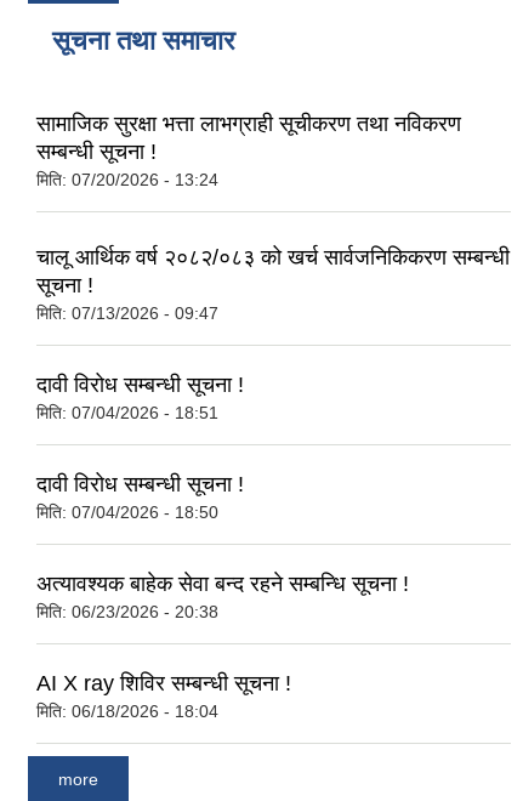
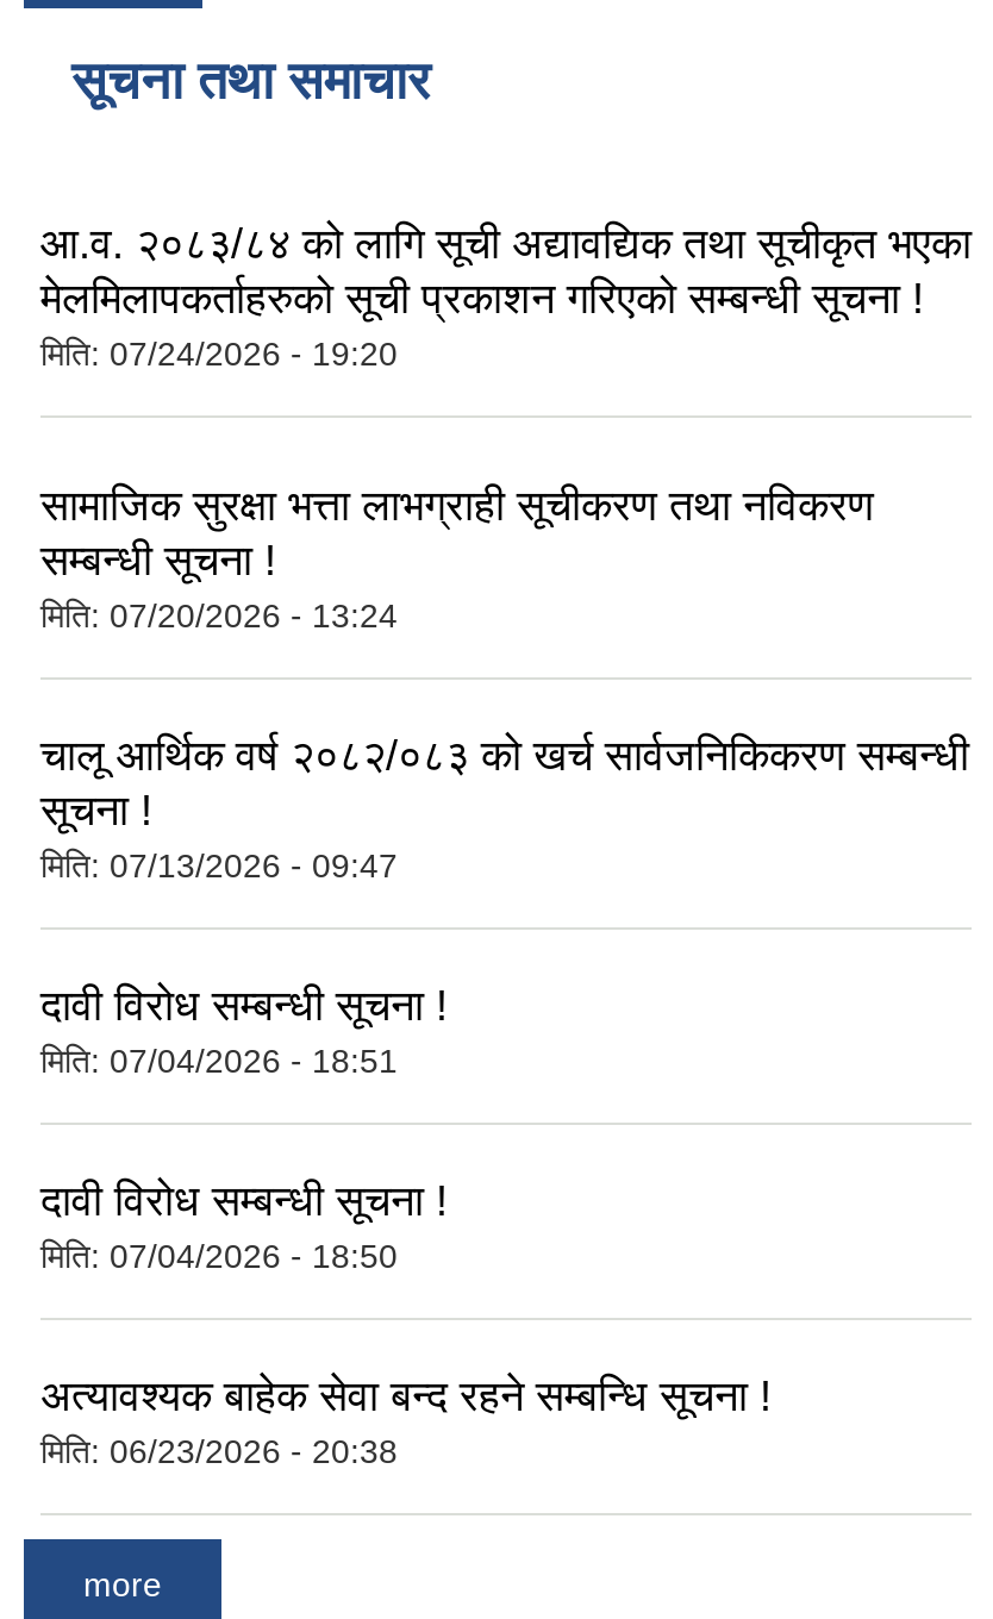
none -> [40,221,972,374] आ.व. २०८३/८४ को लागि सूची अद्यावद्यिक तथा सूचीकृत भएका | मेलमिलापकर्ताहरुको सूची प्रकाशन गरिएको सम्बन्धी सूचना ! | मिति: 07/24/2026 - 19:20
moved [36,112,461,190] -> [40,482,874,635]: सामाजिक सुरक्षा भत्ता लाभग्राही सूचीकरण तथा नविकरण | सम्बन्धी सूचना ! | मिति: 07/20/2026 - 13:24
moved [36,245,510,621] -> [40,732,969,1470]: चालू आर्थिक वर्ष २०८२/०८३ को खर्च सार्वजनिकिकरण सम्बन्धी | सूचना ! | मिति: 07/13/2026 - 09:47 | ... | अत्यावश्यक बाहेक सेवा बन्द रहने सम्बन्धि सूचना ! | मिति: 06/23/2026 - 20:38
[36,671,291,721] AI X ray शिविर सम्बन्धी सूचना ! | मिति: 06/18/2026 - 18:04 -> none

